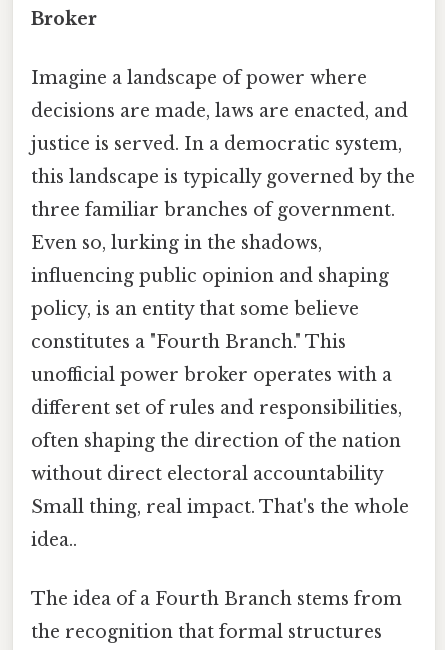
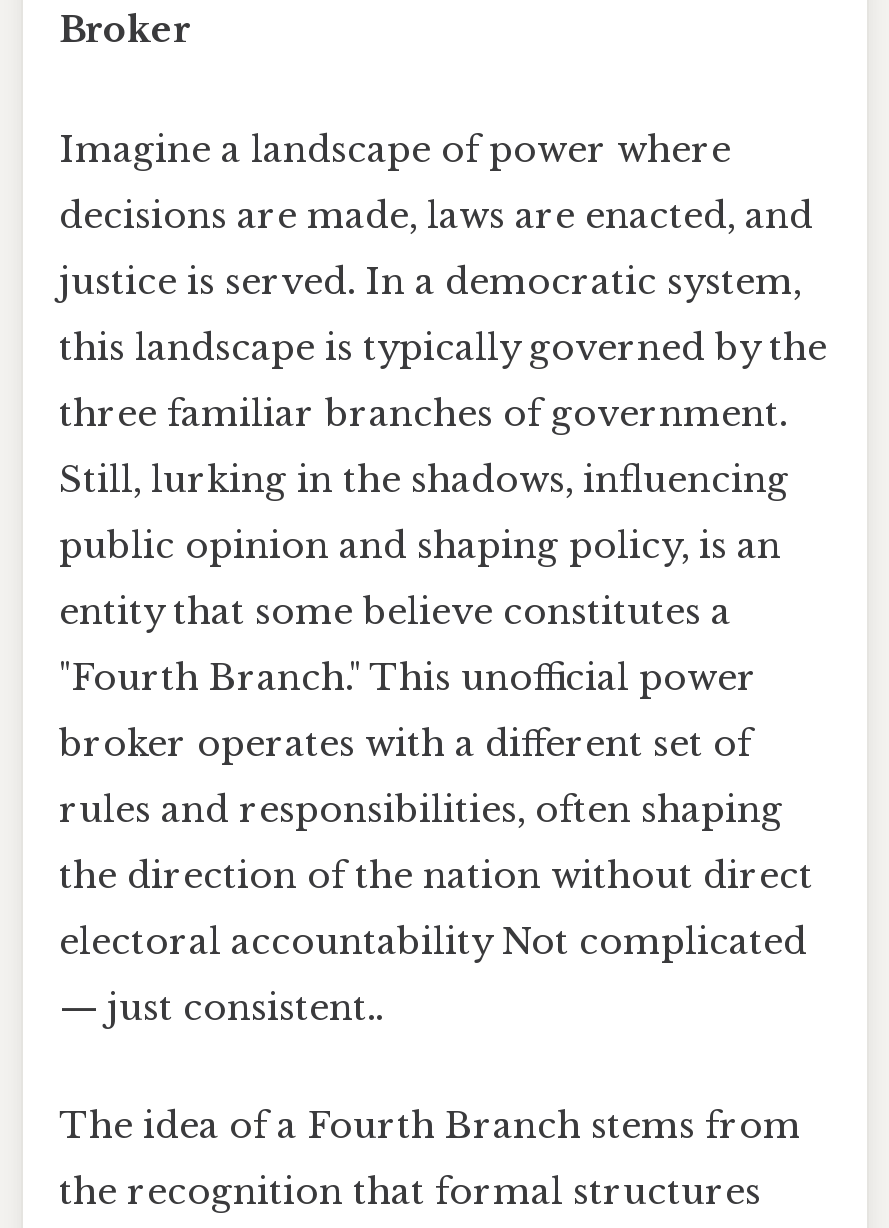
[31,232,409,551] Even so, lurking in the shadows, | influencing public opinion and shaping | policy, is an entity that some believe | constitutes a "Fourth Branch." This | unofficial power broker operates with a | different set of rules and responsibilities, | often shaping the direction of the nation | without direct electoral accountability | Small thing, real impact. That's the whole | idea.. -> [59,458,813,1030] Still, lurking in the shadows, influencing | public opinion and shaping policy, is an | entity that some believe constitutes a | "Fourth Branch." This unofficial power | broker operates with a different set of | rules and responsibilities, often shaping | the direction of the nation without direct | electoral accountability Not complicated | — just consistent..

